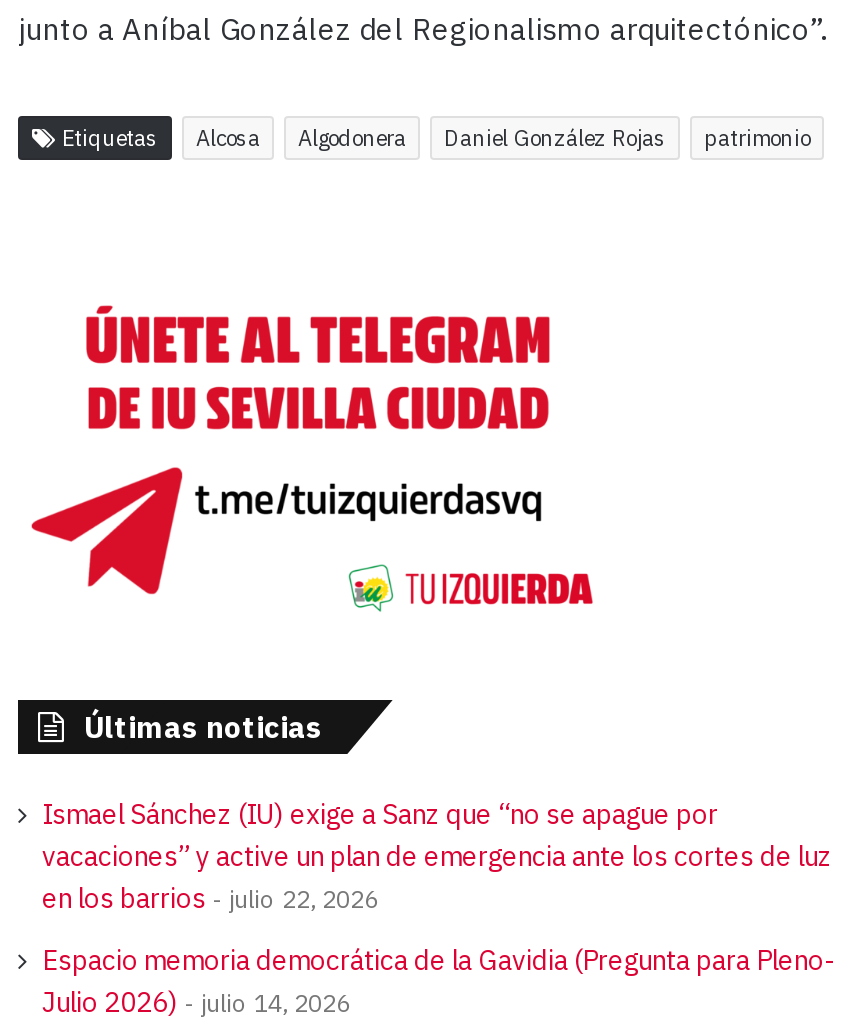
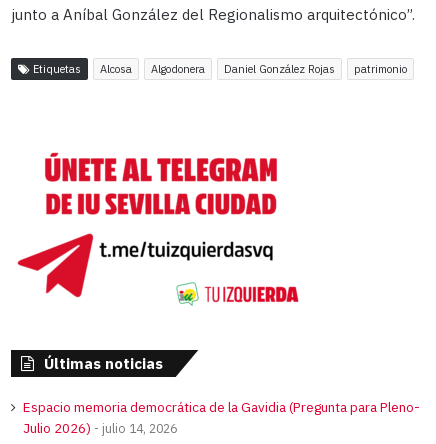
[42,796,832,916] Ismael Sánchez (IU) exige a Sanz que “no se apague por | vacaciones” y active un plan de emergencia ante los cortes de luz | en los barrios | julio 22, 2026 -> none

